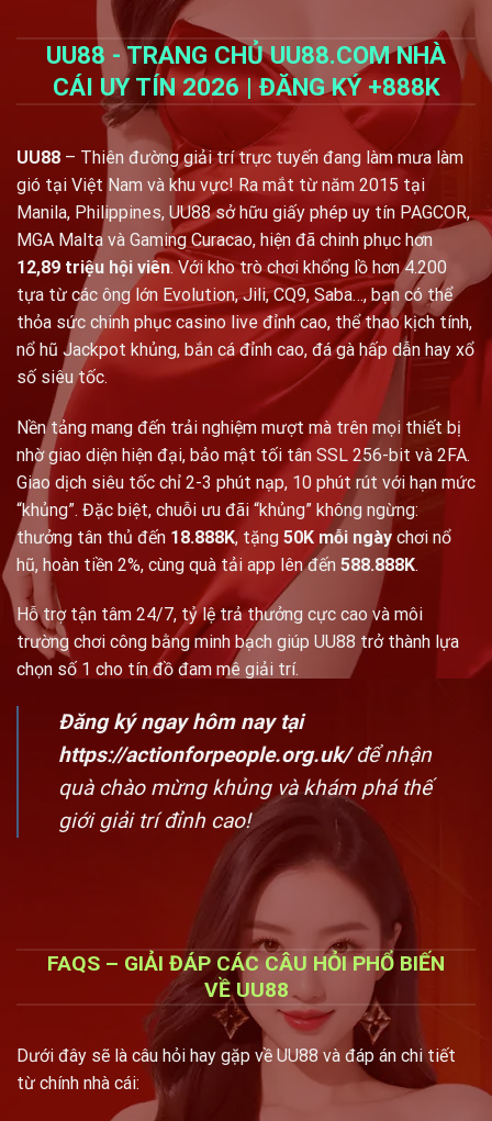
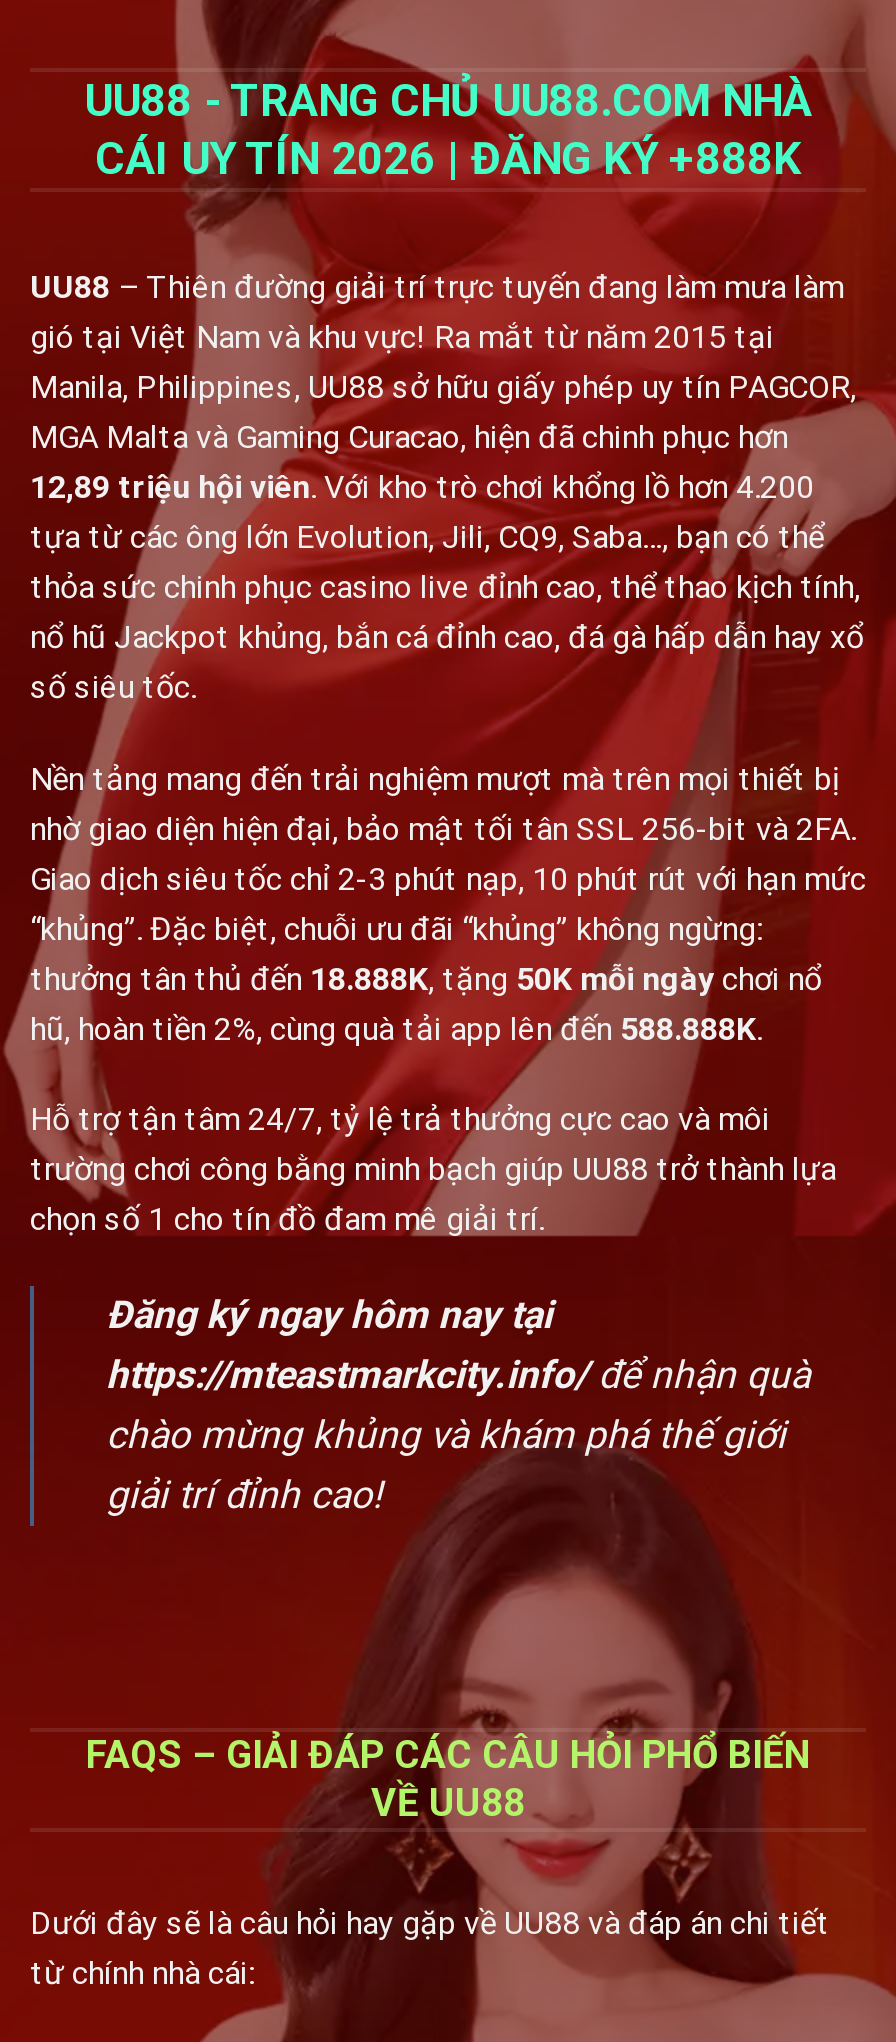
[58,742,432,833] https://actionforpeople.org.uk/ để nhận | quà chào mừng khủng và khám phá thế | giới giải trí đỉnh cao! -> [106,1352,810,1518] https://mteastmarkcity.info/ để nhận quà | chào mừng khủng và khám phá thế giới | giải trí đỉnh cao!

